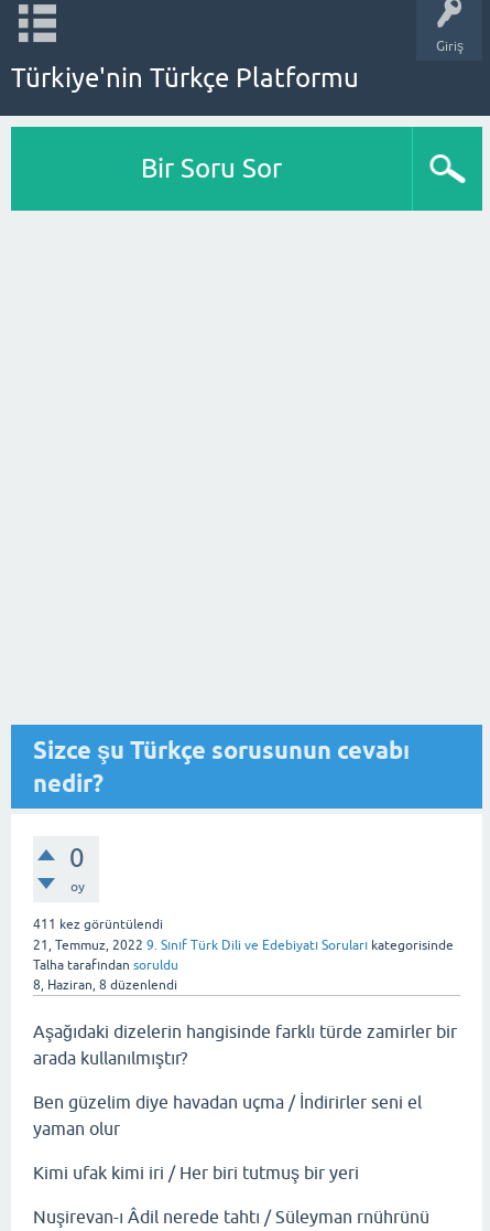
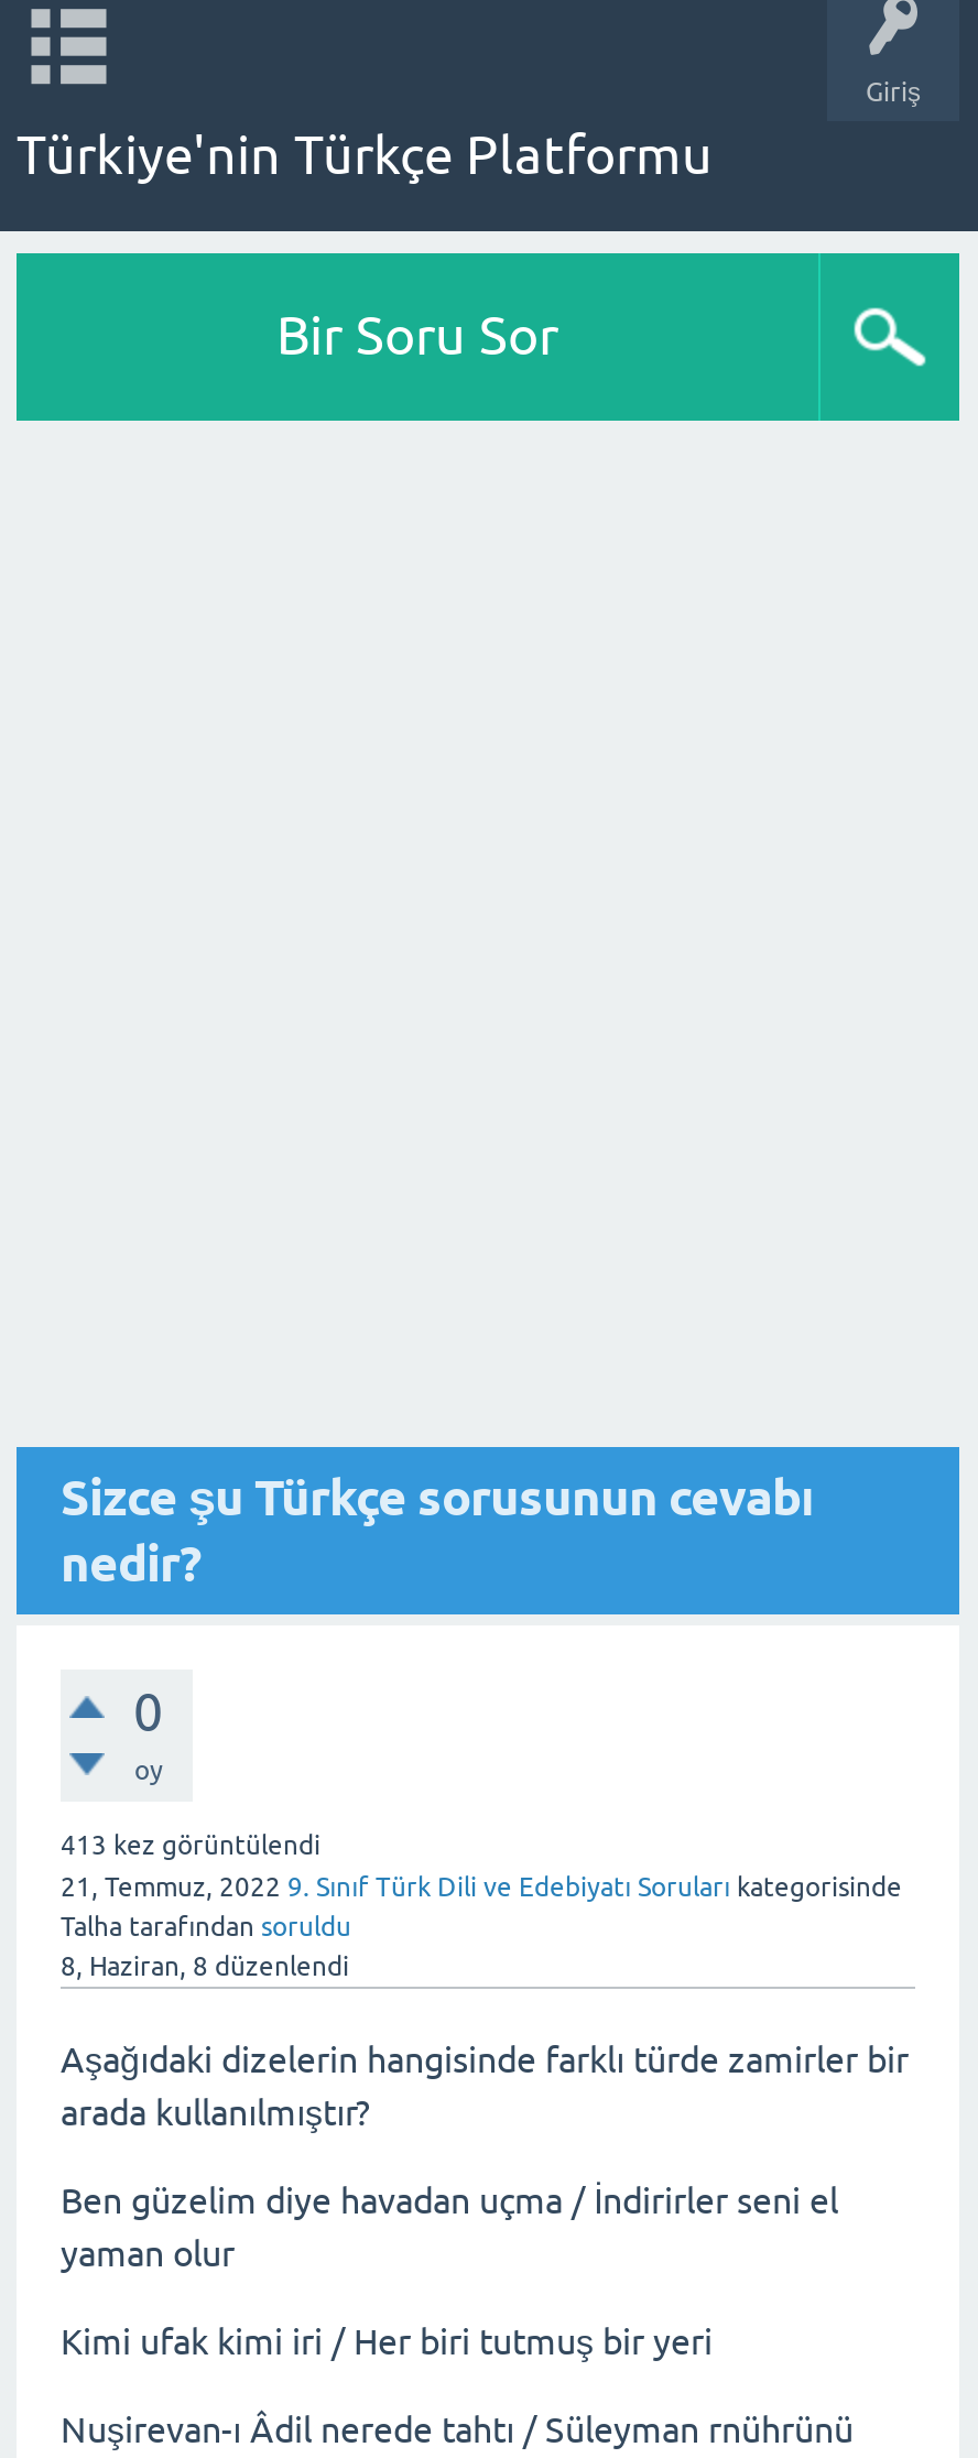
[33,917,163,932] 411 kez görüntülendi -> [61,1830,320,1861] 413 kez görüntülendi

